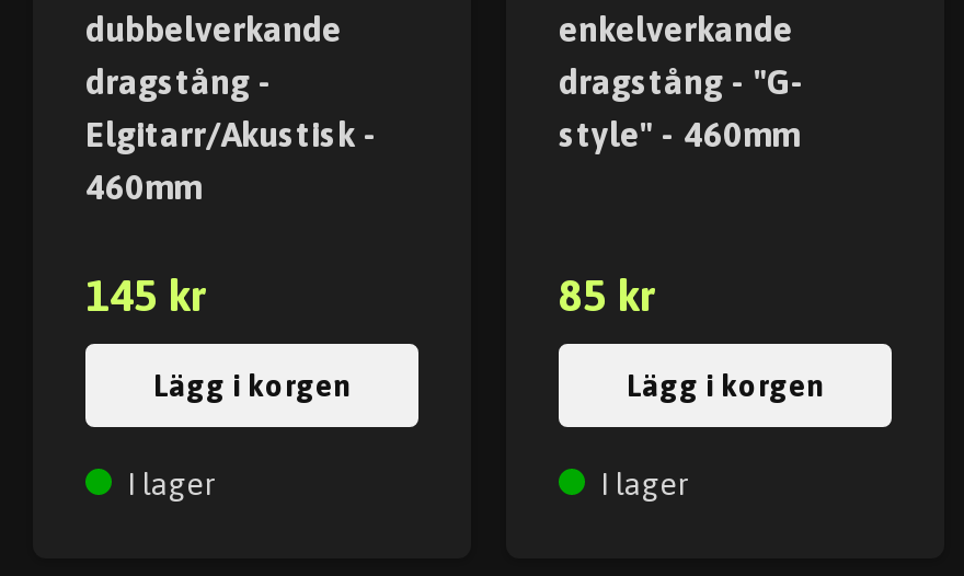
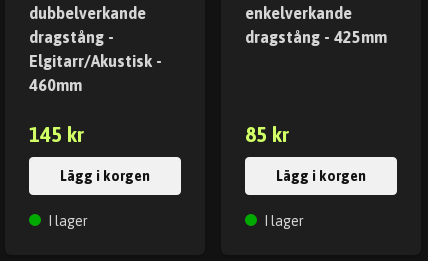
[559,61,804,153] dragstång - "G- | style" - 460mm -> [245,28,387,46] dragstång - 425mm

